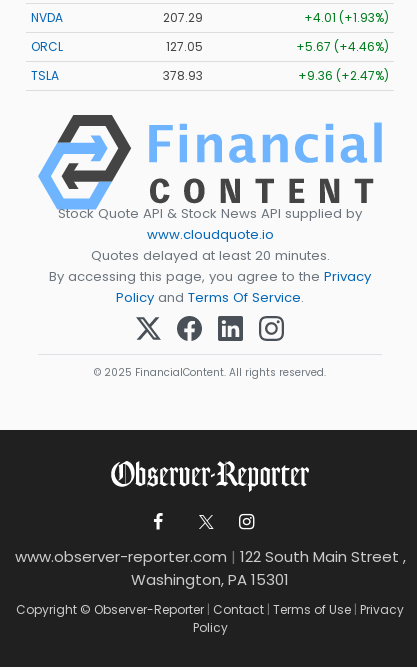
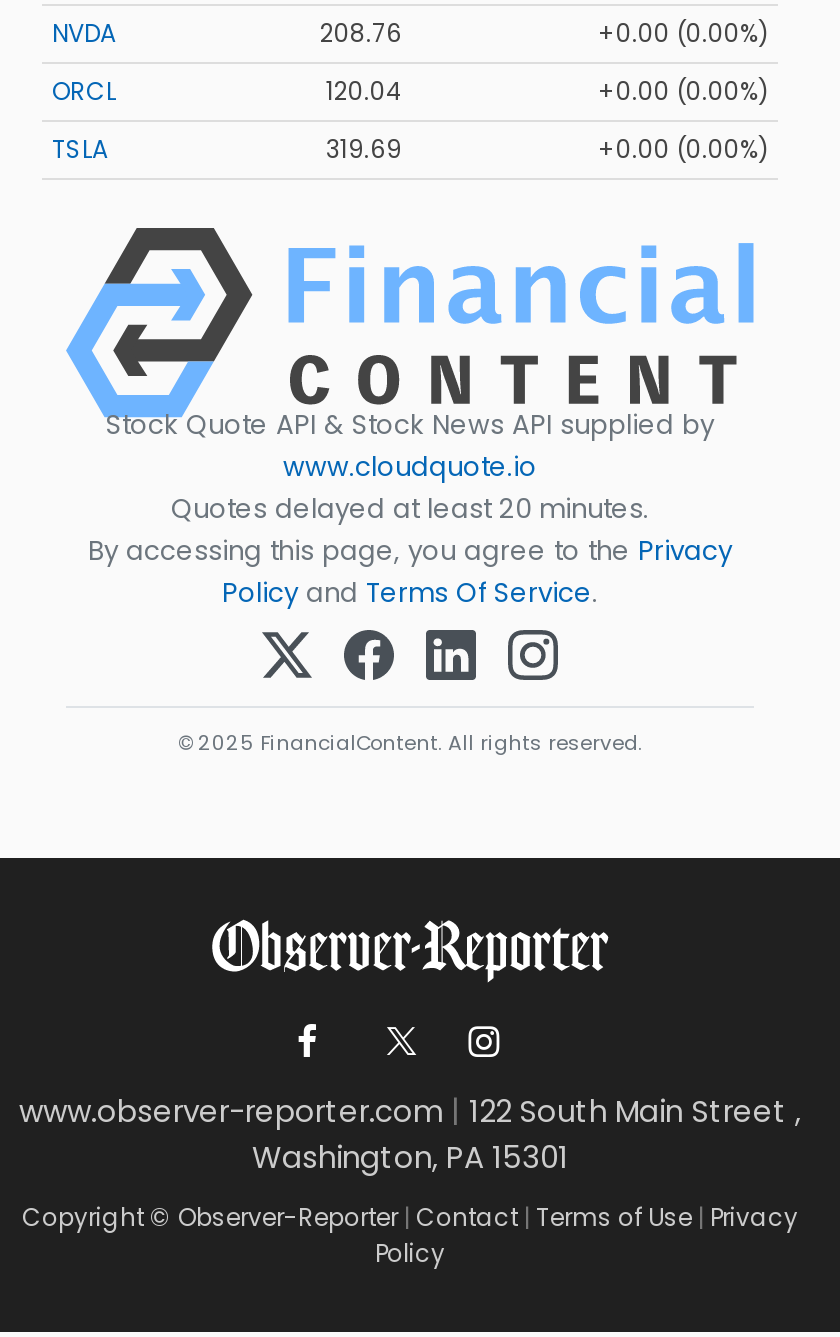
[163,9,203,26] 207.29 -> [320,17,402,51] 208.76
[304,9,389,26] +4.01 (+1.93%) -> [598,17,768,51] +0.00 (0.00%)
[166,38,203,55] 127.05 -> [326,75,402,109] 120.04
[296,38,389,55] +5.67 (+4.46%) -> [598,75,768,109] +0.00 (0.00%)
[163,67,203,84] 378.93 -> [326,133,402,167] 319.69
[298,67,389,84] +9.36 (+2.47%) -> [598,133,768,167] +0.00 (0.00%)

